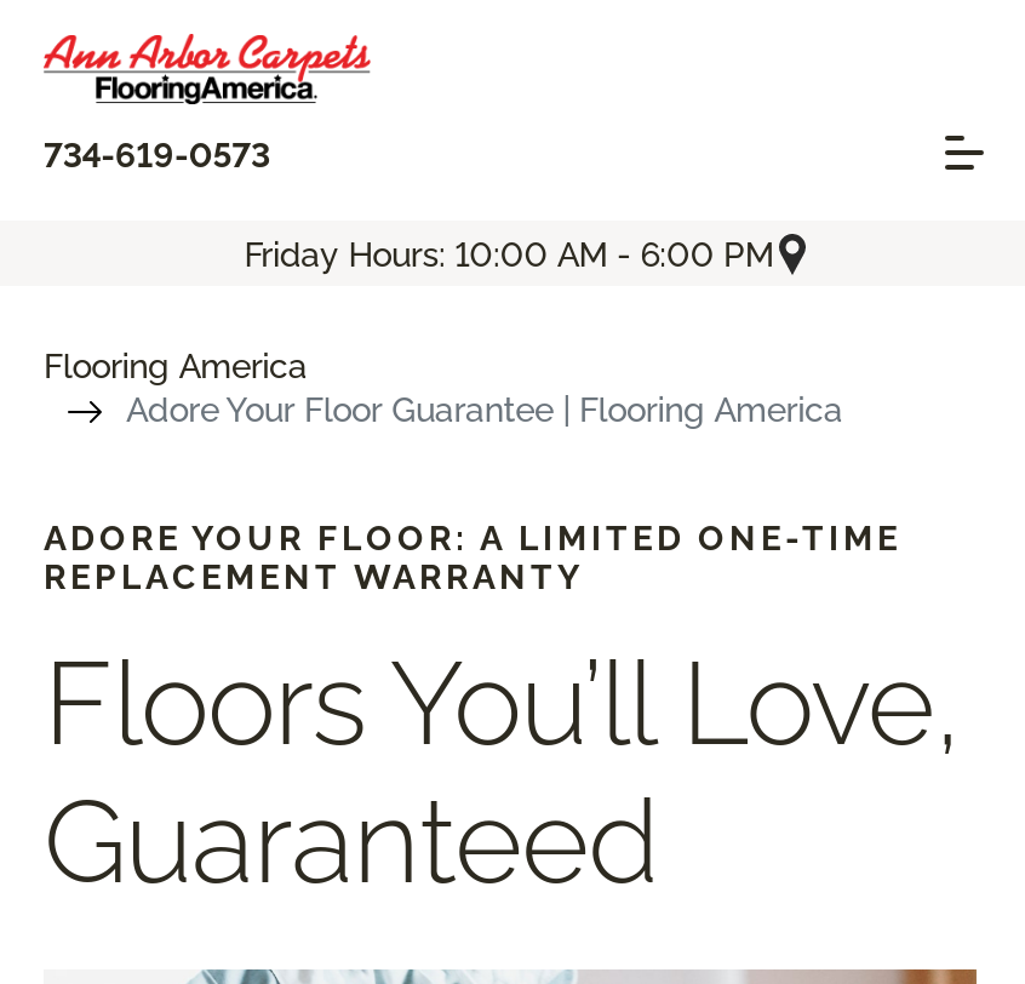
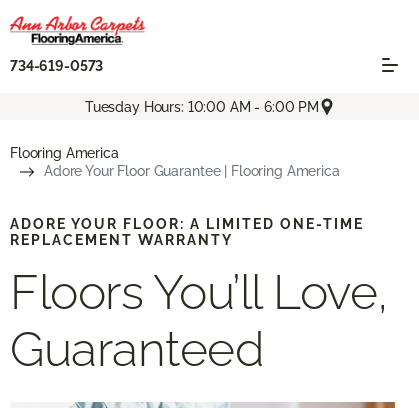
[244,234,774,273] Friday Hours: 10:00 AM - 6:00 PM -> [85,99,319,115] Tuesday Hours: 10:00 AM - 6:00 PM

